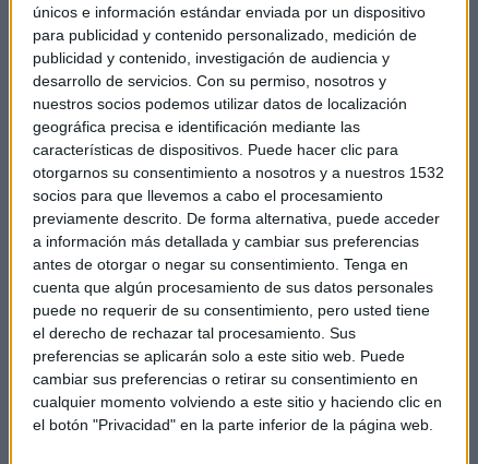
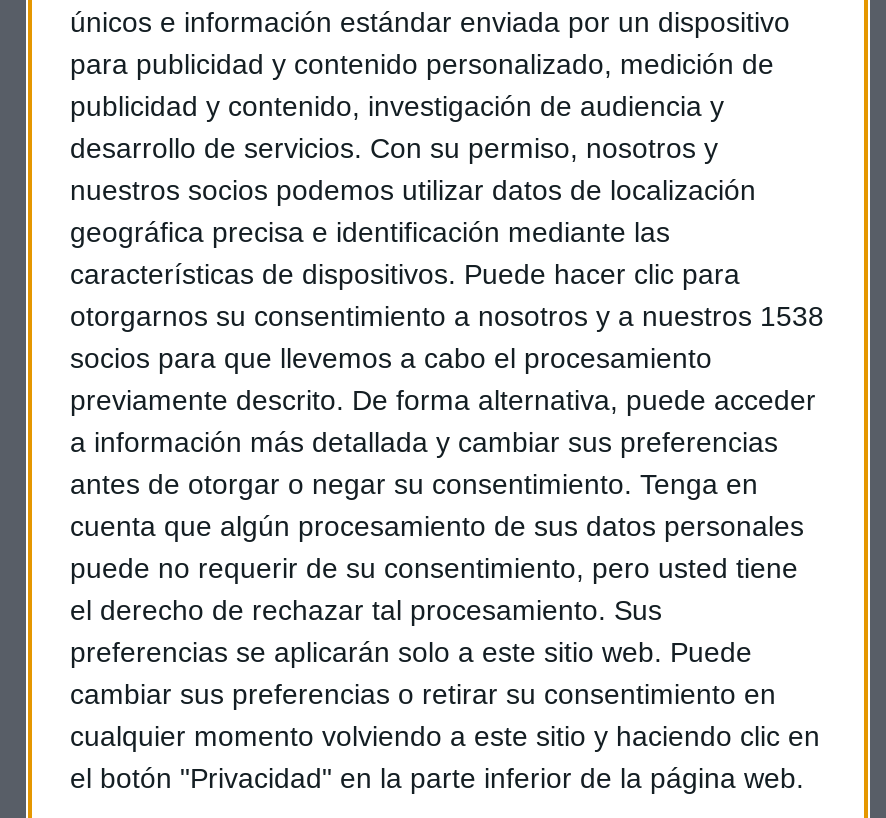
[33,164,444,182] otorgarnos su consentimiento a nosotros y a nuestros 1532 -> [70,301,824,333] otorgarnos su consentimiento a nosotros y a nuestros 1538

